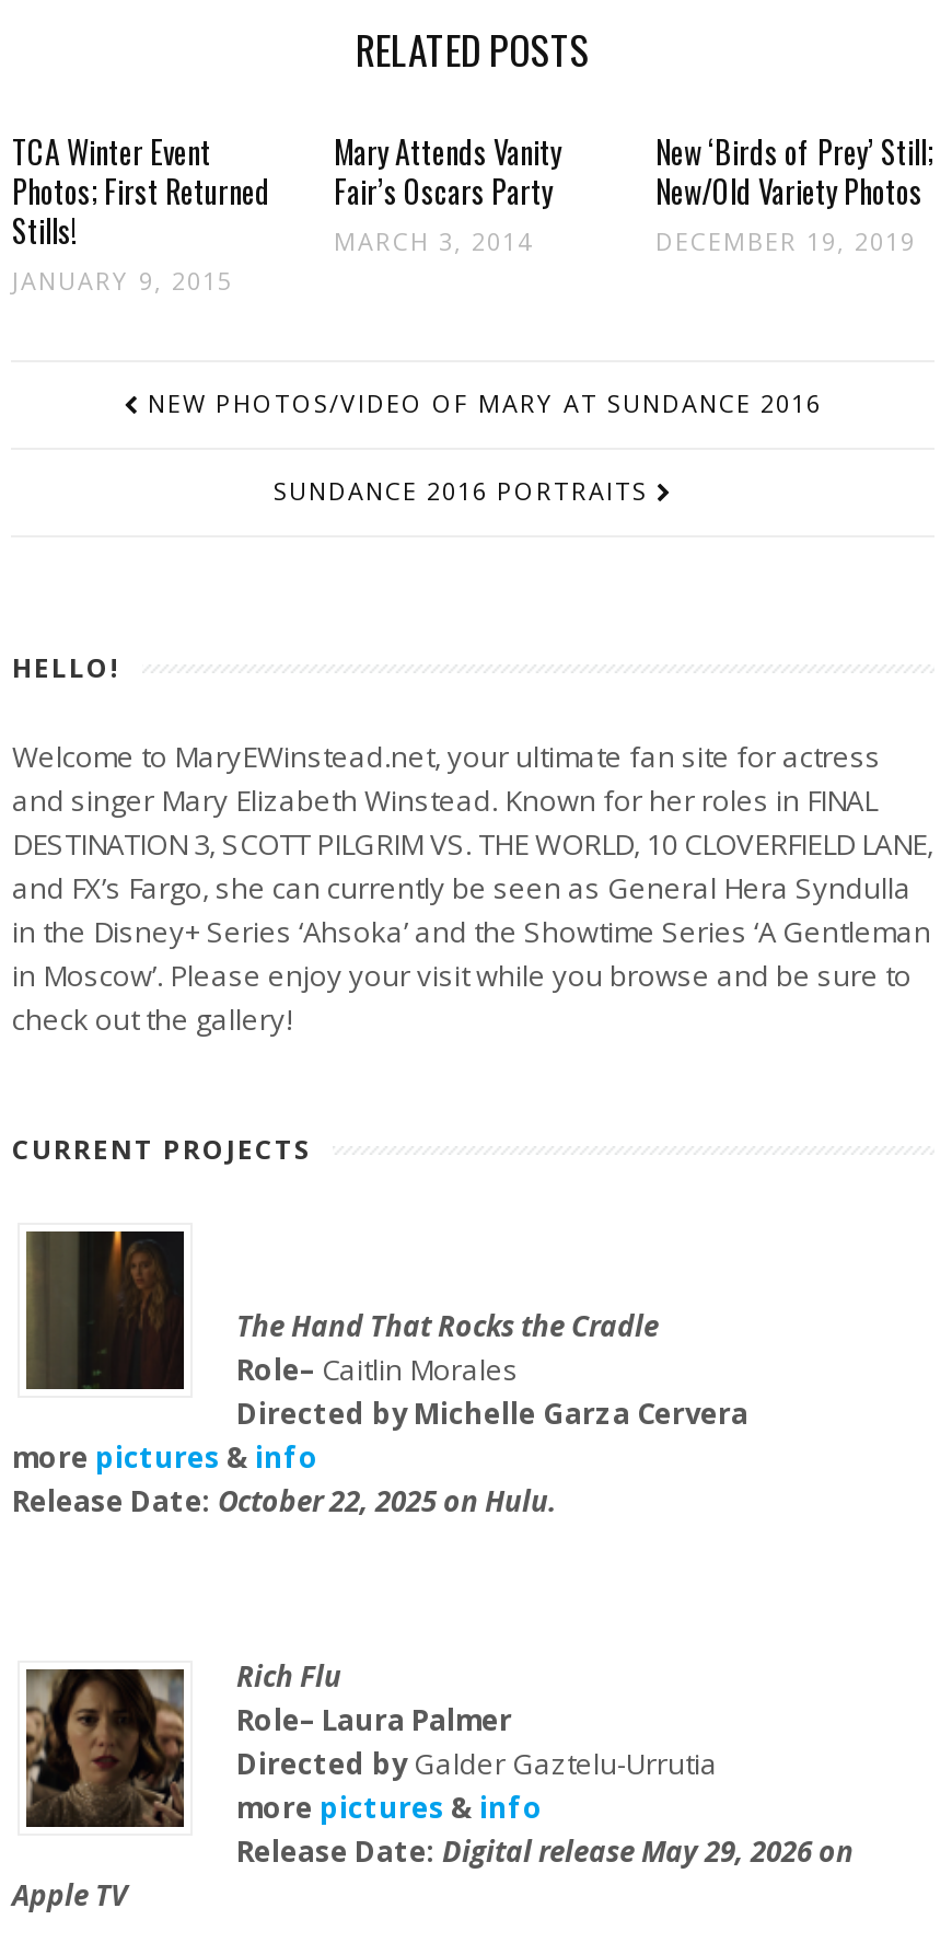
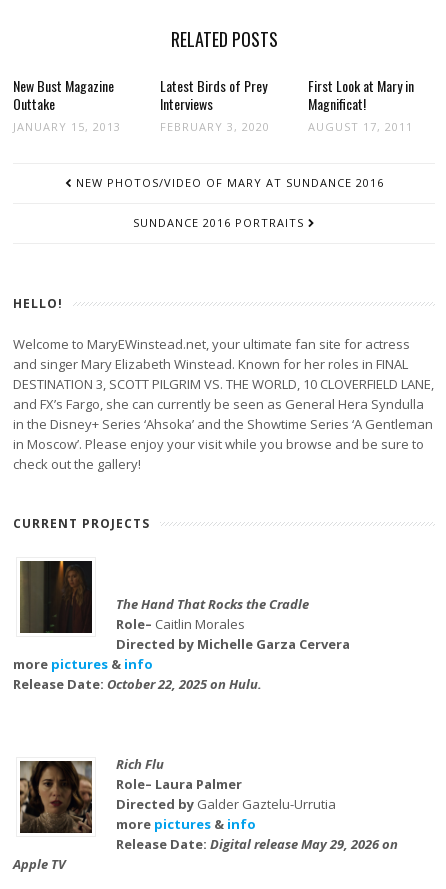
[12,129,270,297] TCA Winter Event | Photos; First Returned | Stills! | JANUARY 9, 2015 -> [13,75,121,134] New Bust Magazine | Outtake | JANUARY 15, 2013
[334,129,561,258] Mary Attends Vanity | Fair’s Oscars Party | MARCH 3, 2014 -> [160,75,270,134] Latest Birds of Prey | Interviews | FEBRUARY 3, 2020
[655,129,933,258] New ‘Birds of Prey’ Still; | New/Old Variety Photos | DECEMBER 19, 2019 -> [307,75,413,134] First Look at Mary in | Magnificat! | AUGUST 17, 2011

